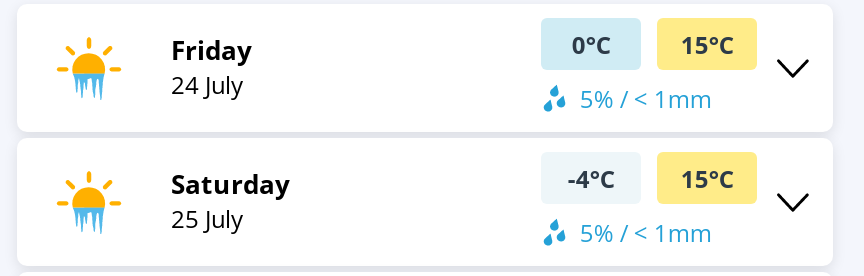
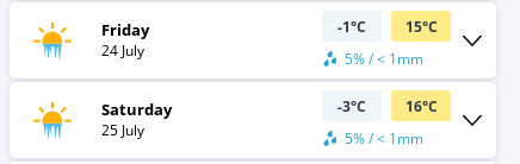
[572,28,612,62] 0°C -> [338,16,367,37] -1°C
[568,162,616,196] -4°C -> [338,96,367,116] -3°C
[681,162,735,196] 15°C -> [405,96,438,116] 16°C

